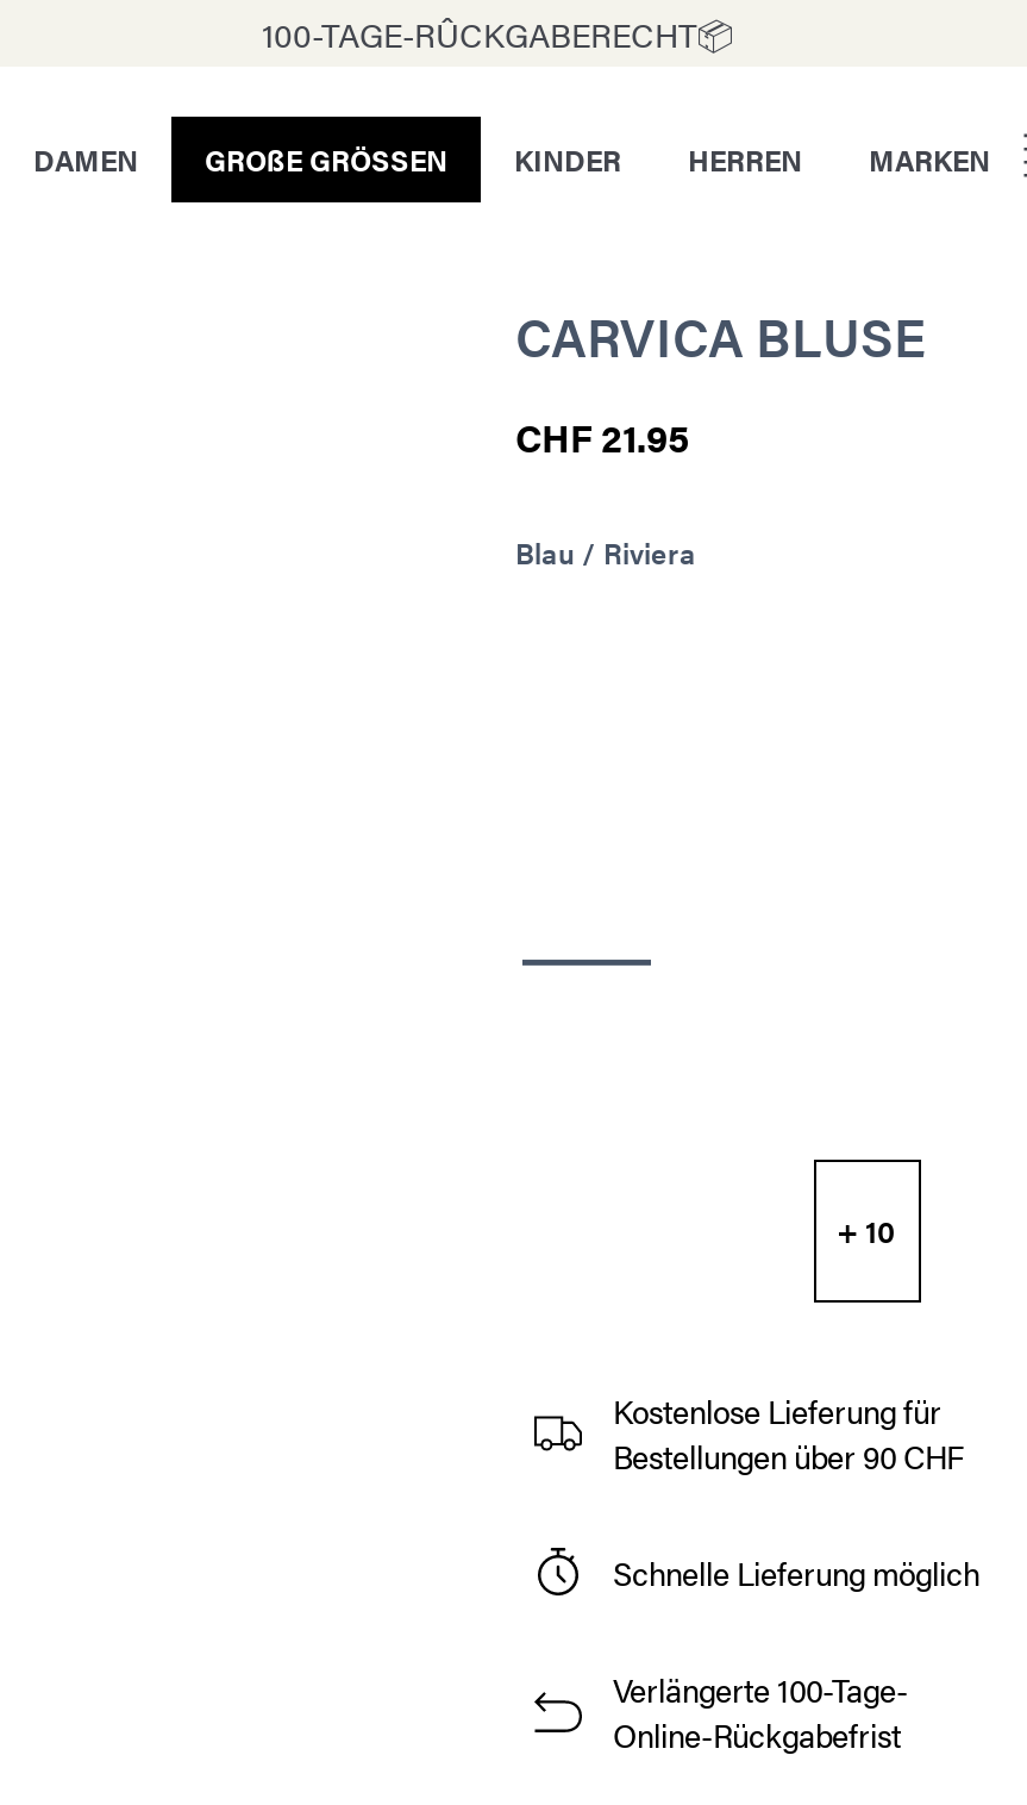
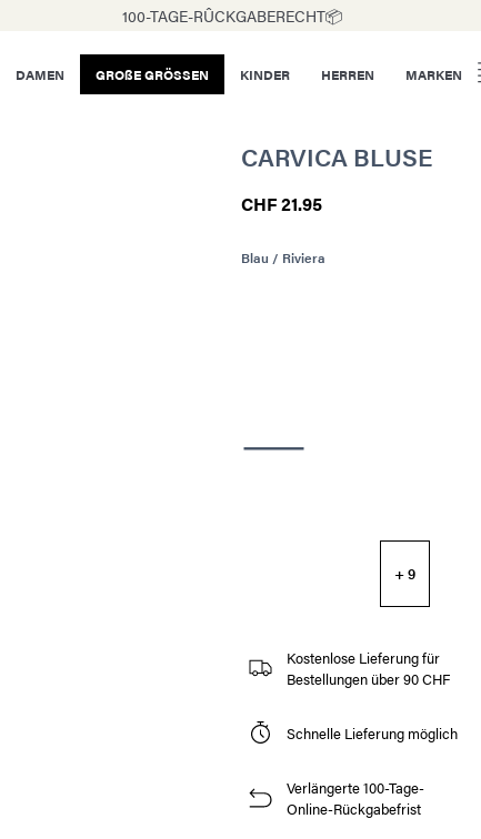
[837,1208,896,1253] + 10 -> [394,563,415,584] + 9

